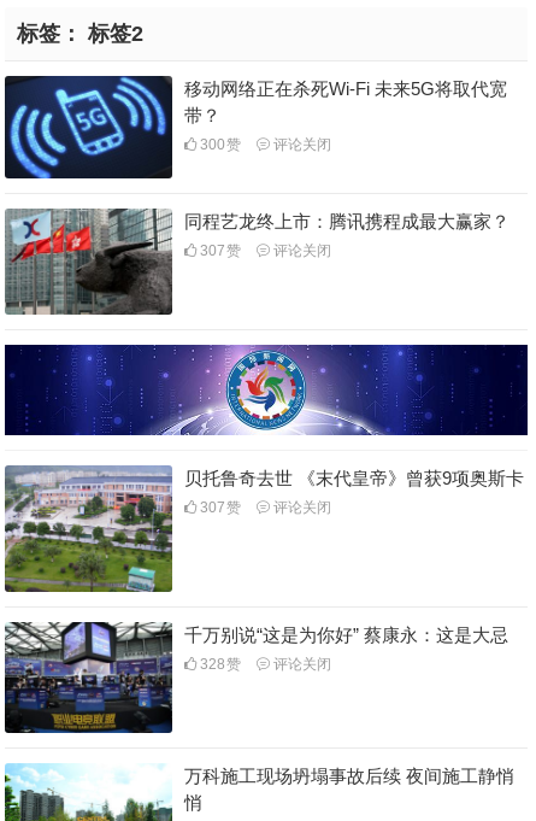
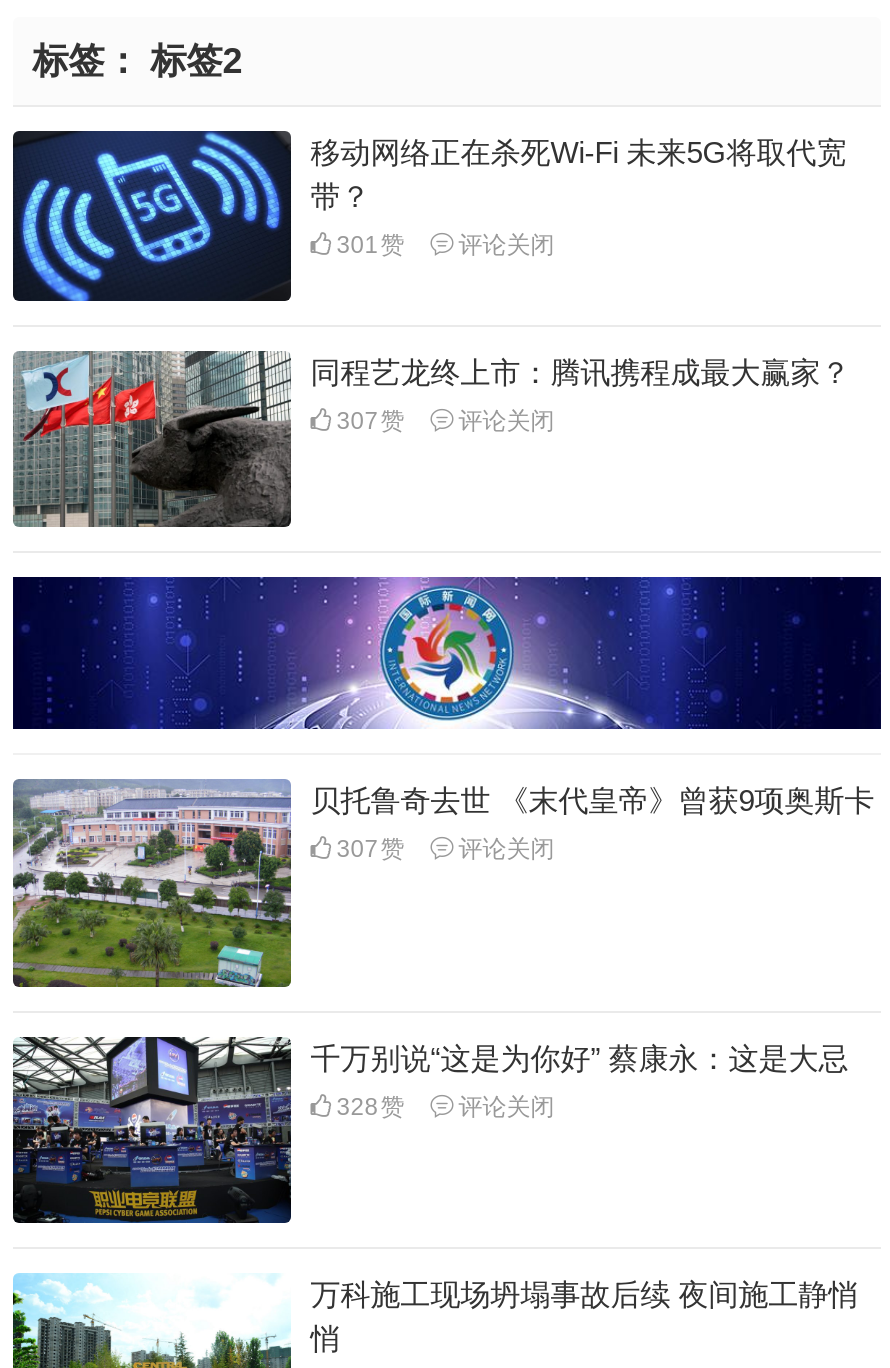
[196,136,331,153] 300赞 评论关闭 -> [331,231,555,259] 301赞 评论关闭

